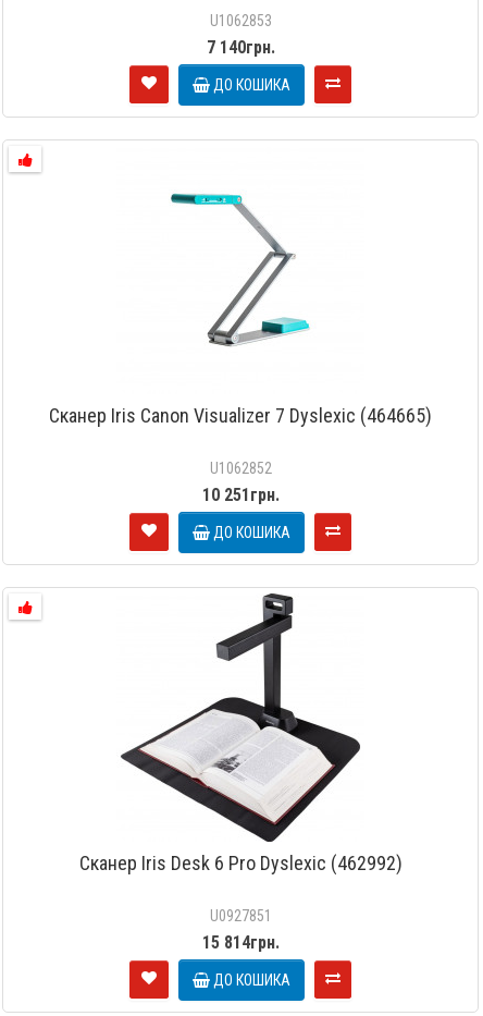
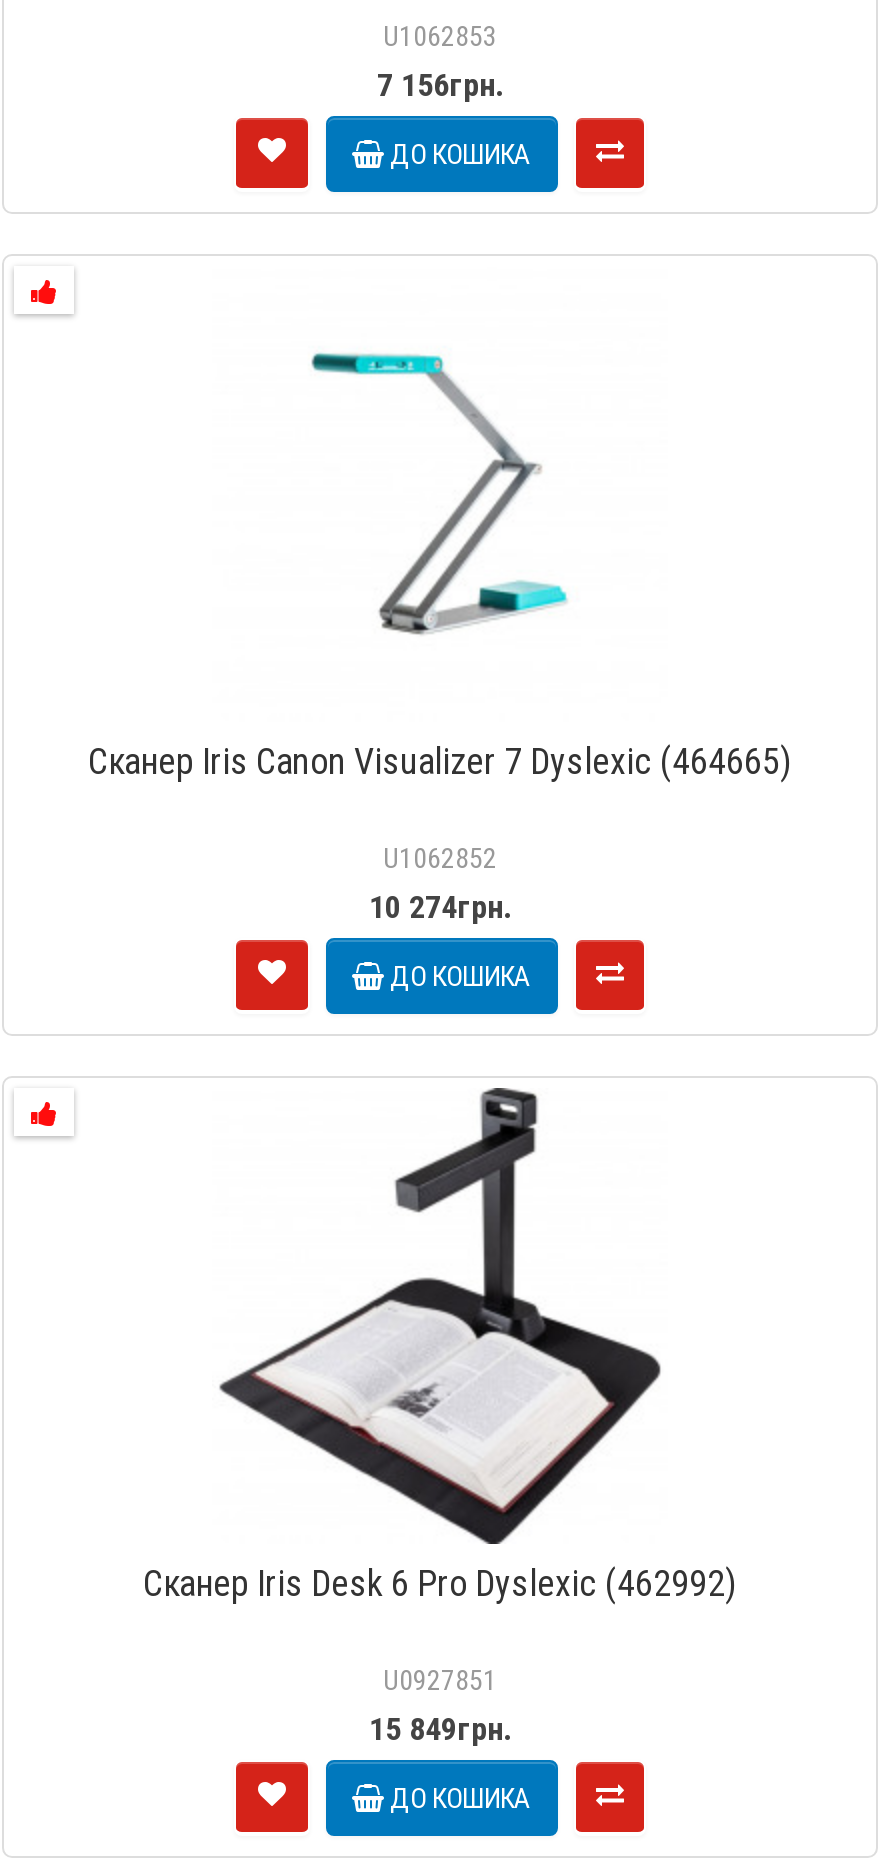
[206,37,275,58] 7 140грн. -> [377,67,503,105] 7 156грн.
[202,485,279,506] 10 251грн. -> [369,889,511,927] 10 274грн.
[202,933,279,953] 15 814грн. -> [369,1711,511,1749] 15 849грн.

